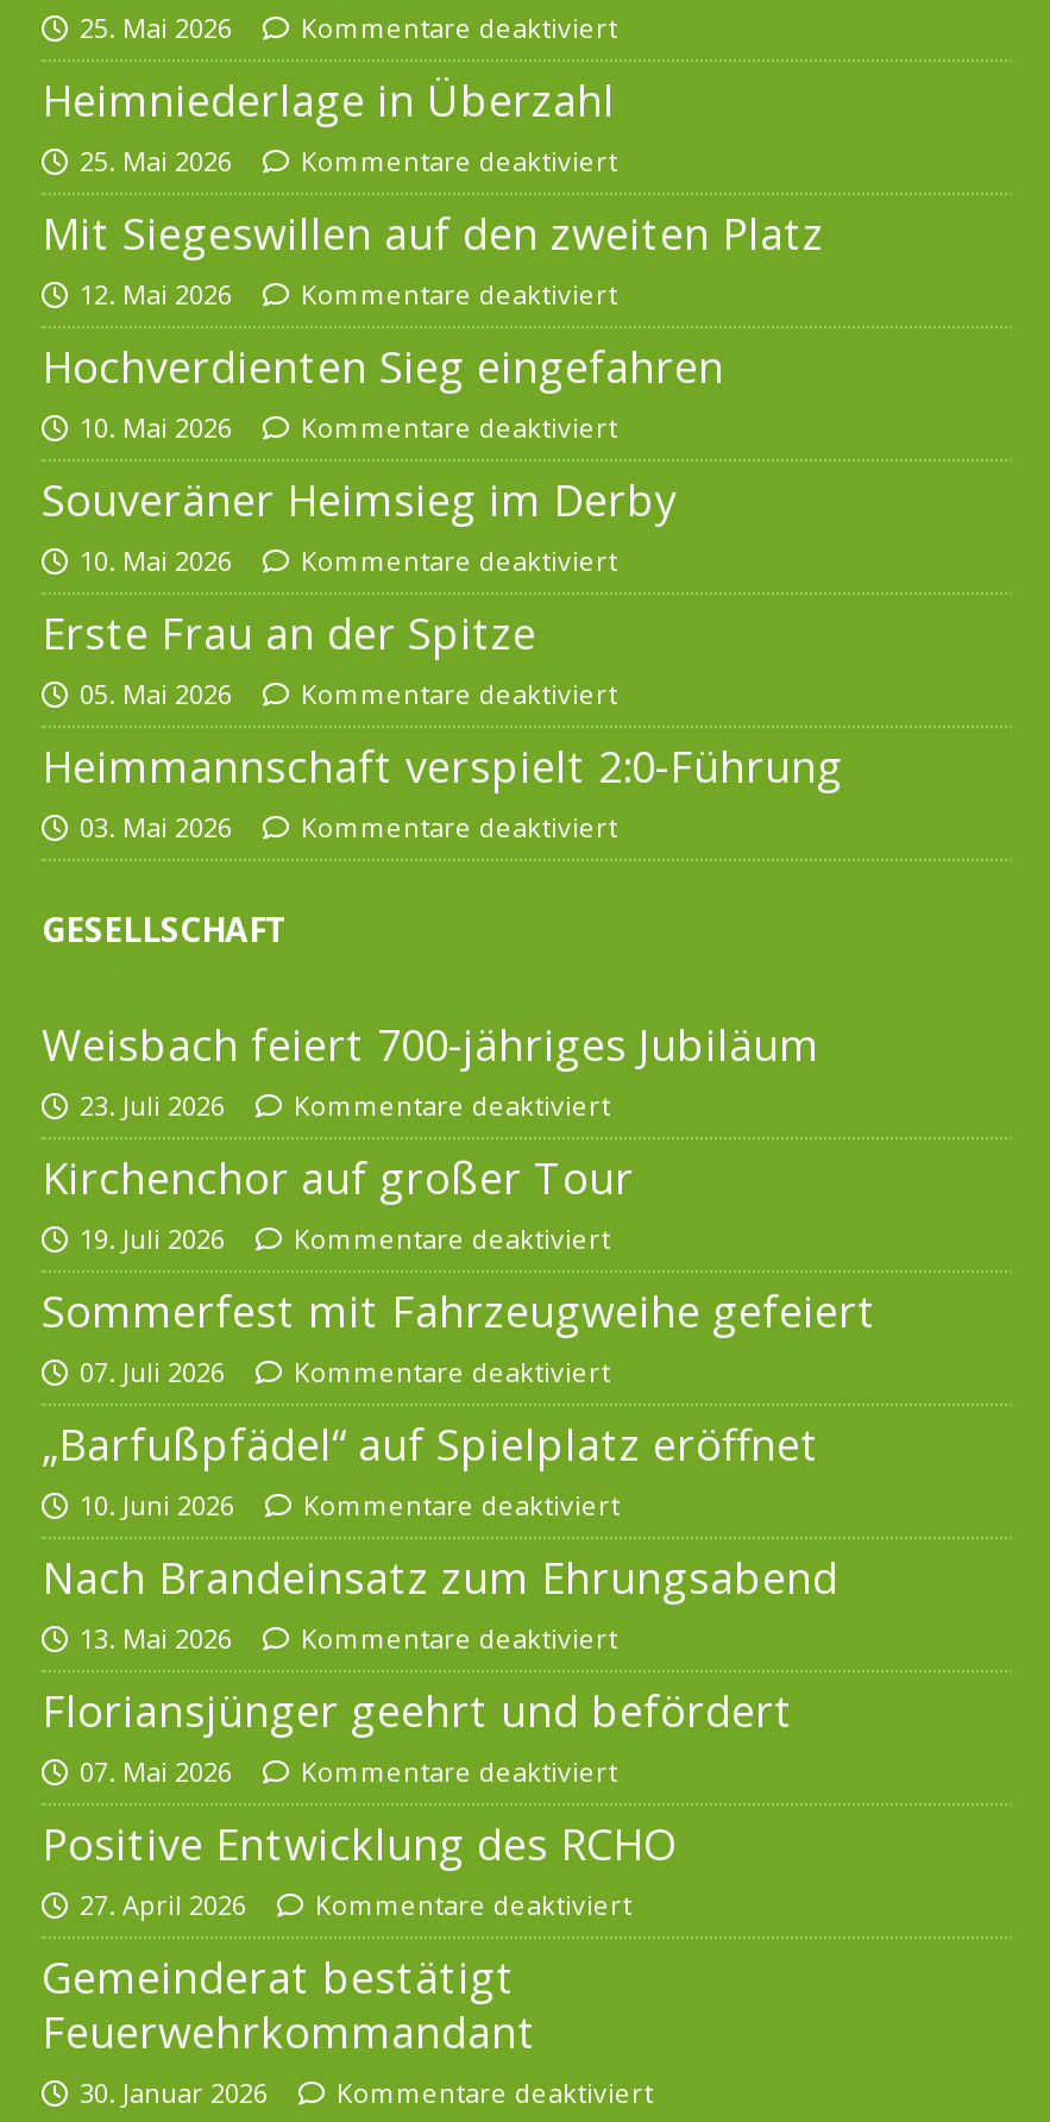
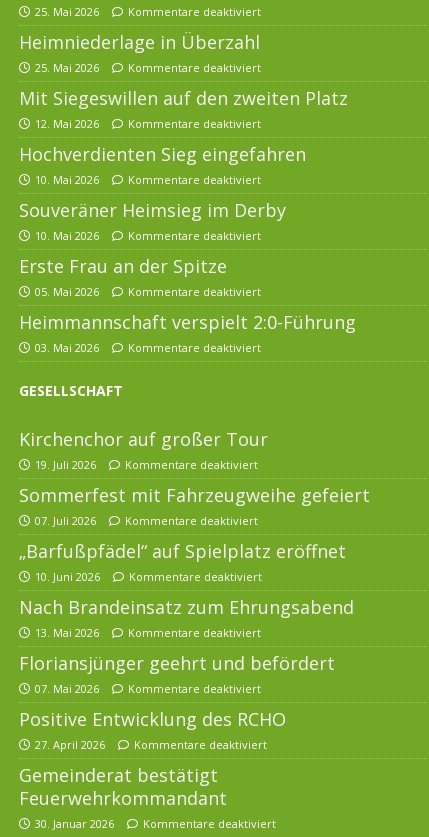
[42,1016,819,1123] Weisbach feiert 700-jähriges Jubiläum | 23. Juli 2026 | Kommentare deaktiviert -> none

